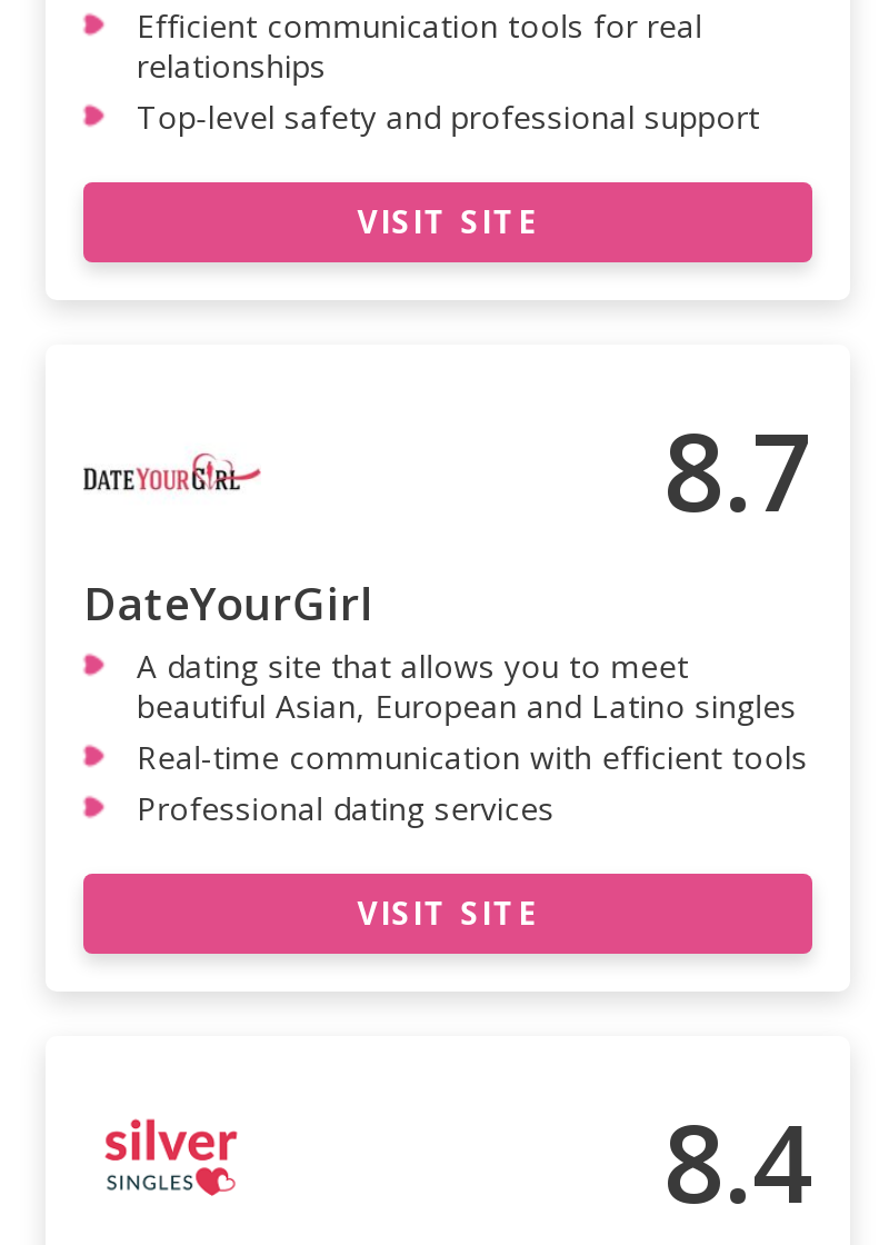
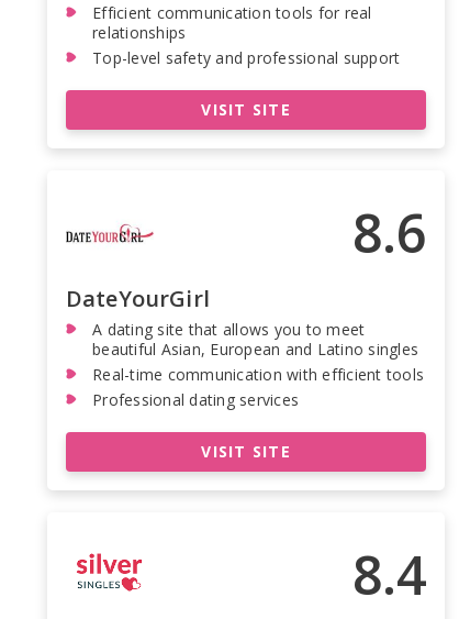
[663,399,812,543] 8.7 -> [352,197,426,269] 8.6

